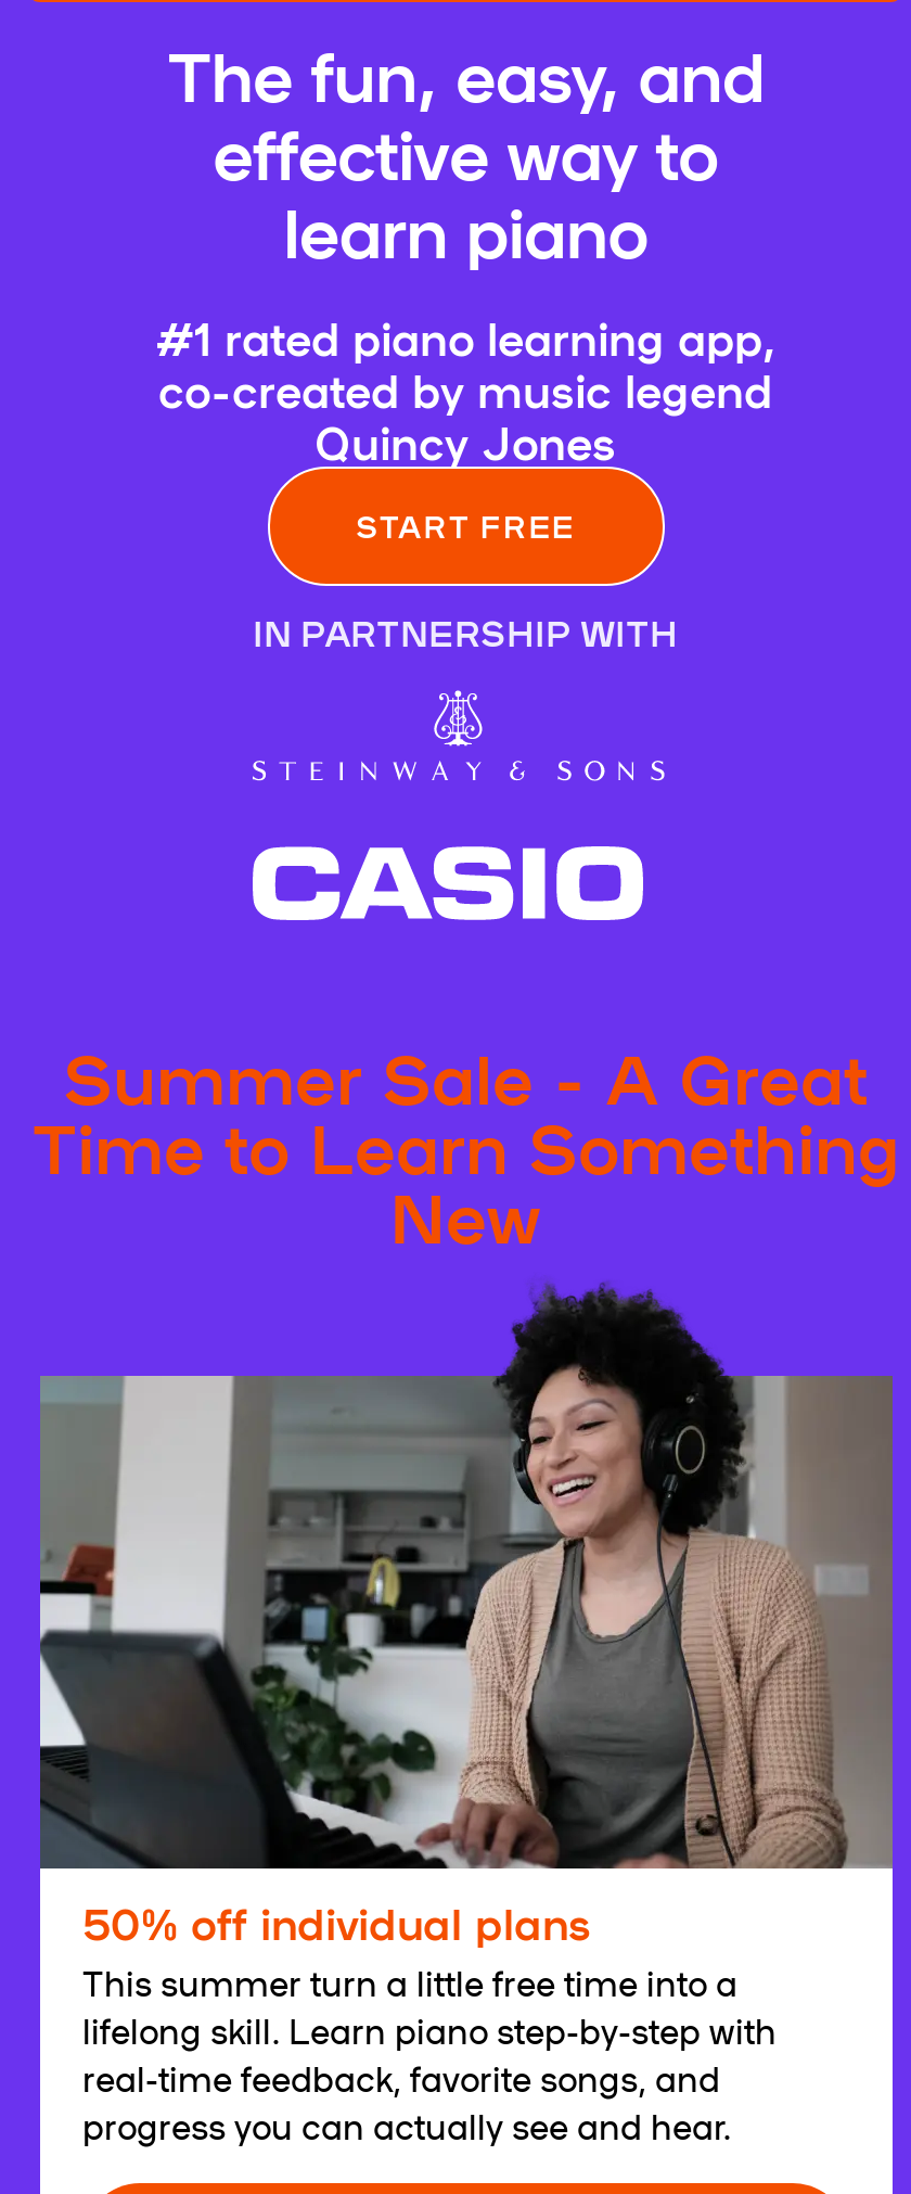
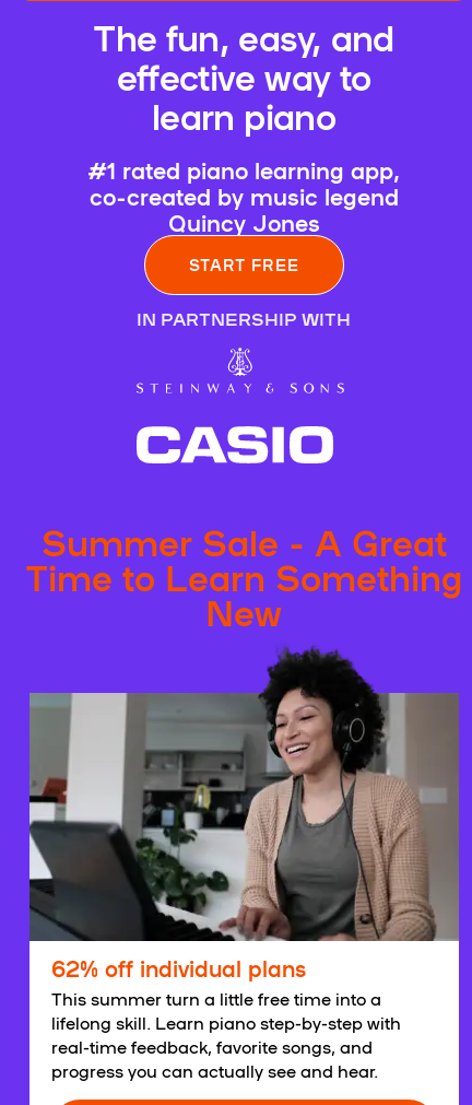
[82,1889,590,1950] 50% off individual plans -> [51,951,305,982] 62% off individual plans

